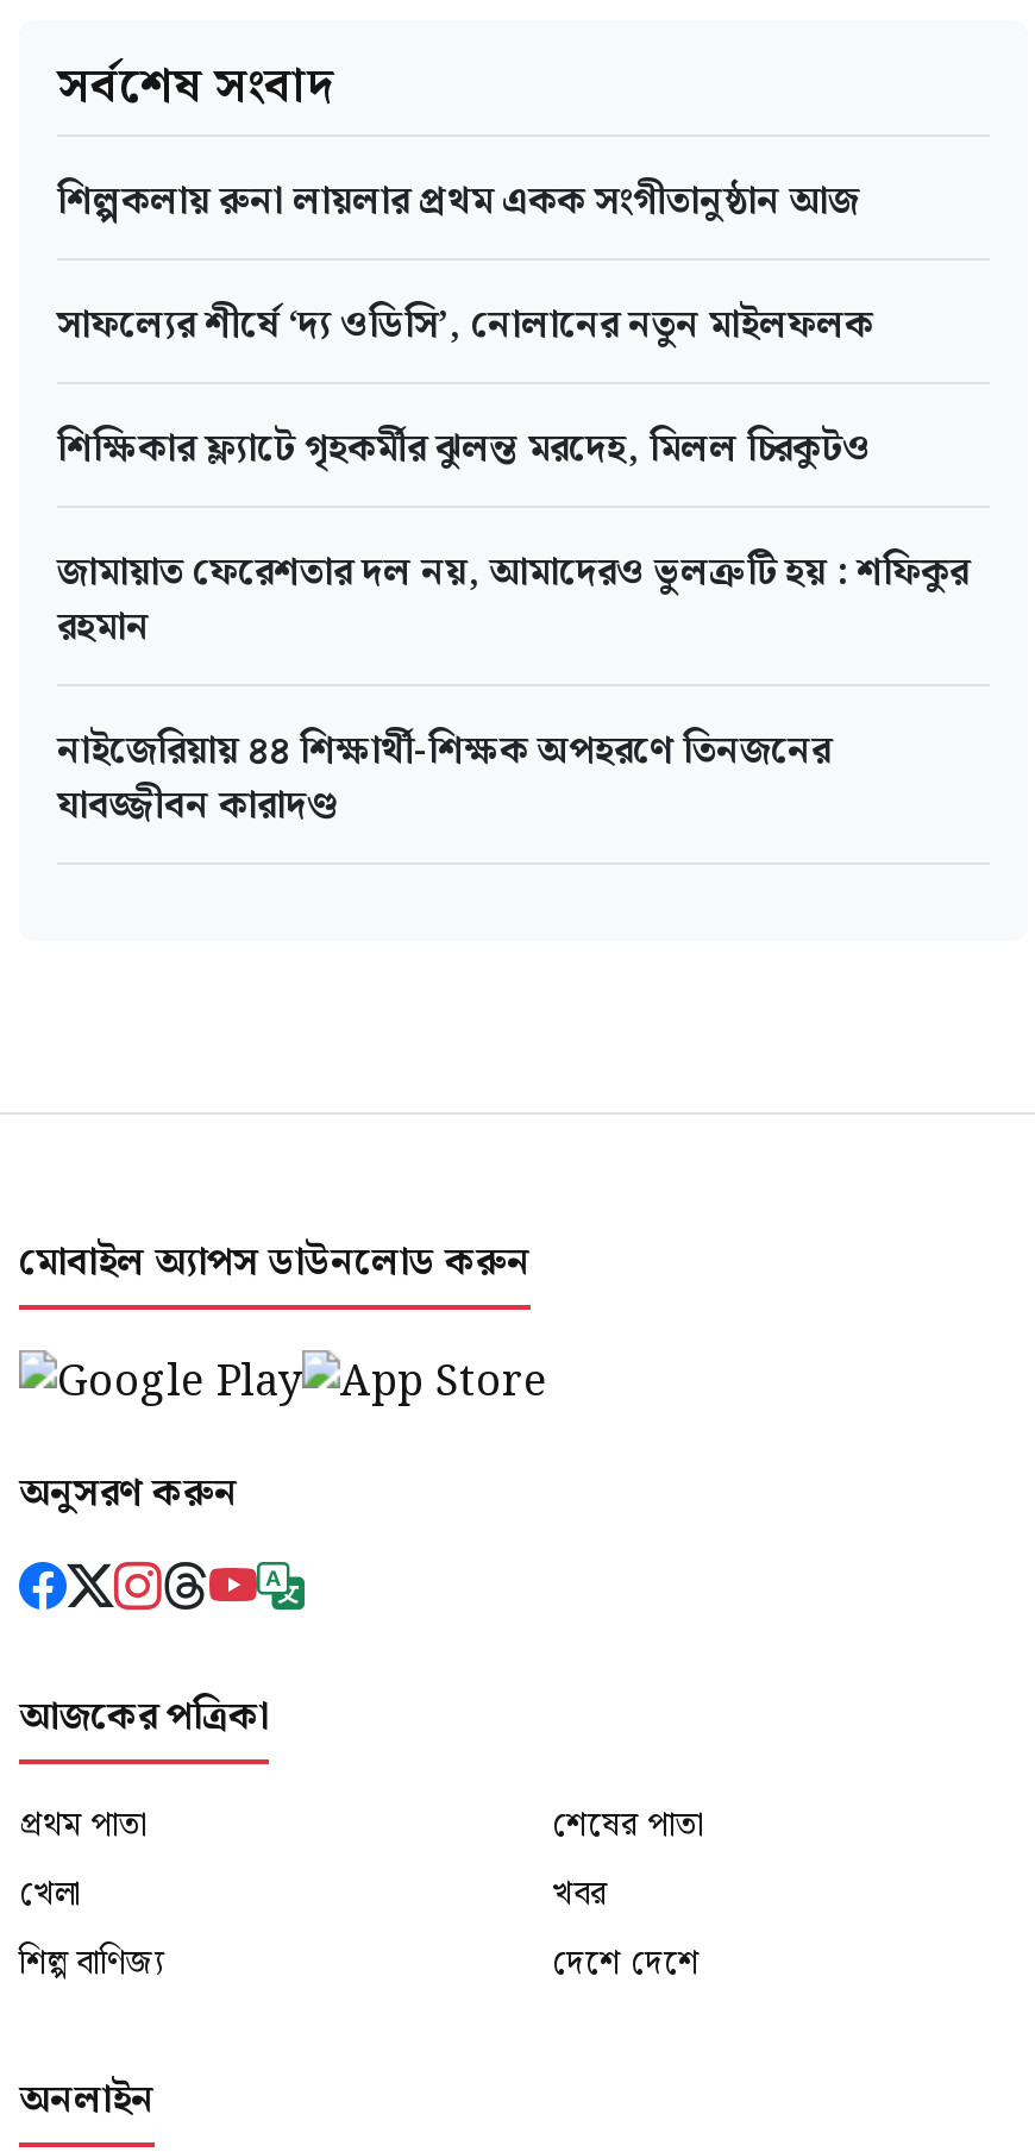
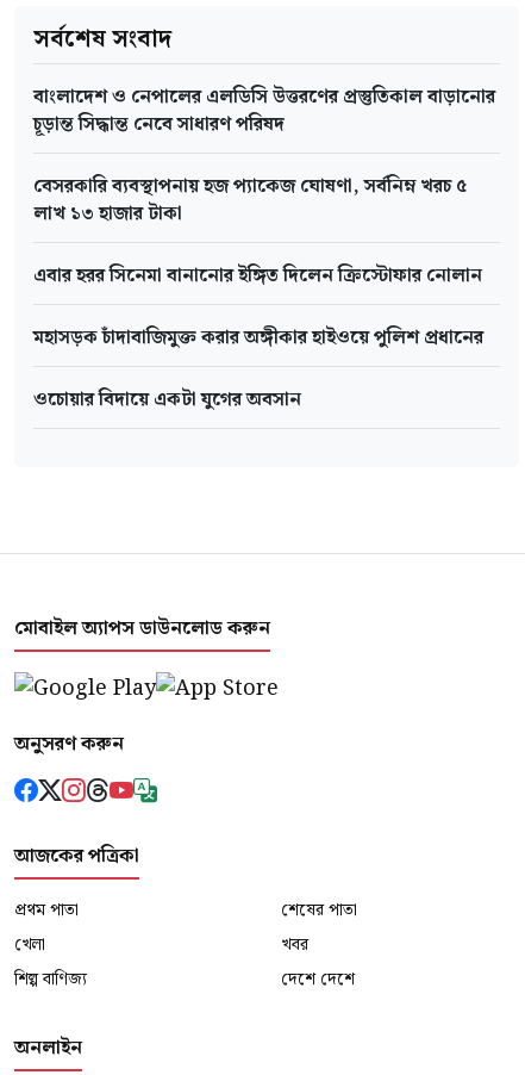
[57,172,859,231] শিল্পকলায় রুনা লায়লার প্রথম একক সংগীতানুষ্ঠান আজ -> [33,82,495,139] বাংলাদেশ ও নেপালের এলডিসি উত্তরণের প্রস্তুতিকাল বাড়ানোর | চূড়ান্ত সিদ্ধান্ত নেবে সাধারণ পরিষদ
[57,296,873,355] সাফল্যের শীর্ষে ‘দ্য ওডিসি’, নোলানের নতুন মাইলফলক -> [33,171,467,229] বেসরকারি ব্যবস্থাপনায় হজ প্যাকেজ ঘোষণা, সর্বনিম্ন খরচ ৫ | লাখ ১৩ হাজার টাকা
[57,419,871,479] শিক্ষিকার ফ্ল্যাটে গৃহকর্মীর ঝুলন্ত মরদেহ, মিলল চিরকুটও -> [33,261,482,291] এবার হরর সিনেমা বানানোর ইঙ্গিত দিলেন ক্রিস্টোফার নোলান
[57,543,968,657] জামায়াত ফেরেশতার দল নয়, আমাদেরও ভুলত্রুটি হয় : শফিকুর | রহমান -> [33,323,483,353] মহাসড়ক চাঁদাবাজিমুক্ত করার অঙ্গীকার হাইওয়ে পুলিশ প্রধানের
[57,722,830,836] নাইজেরিয়ায় ৪৪ শিক্ষার্থী-শিক্ষক অপহরণে তিনজনের | যাবজ্জীবন কারাদণ্ড -> [33,385,301,415] ওচোয়ার বিদায়ে একটা যুগের অবসান

